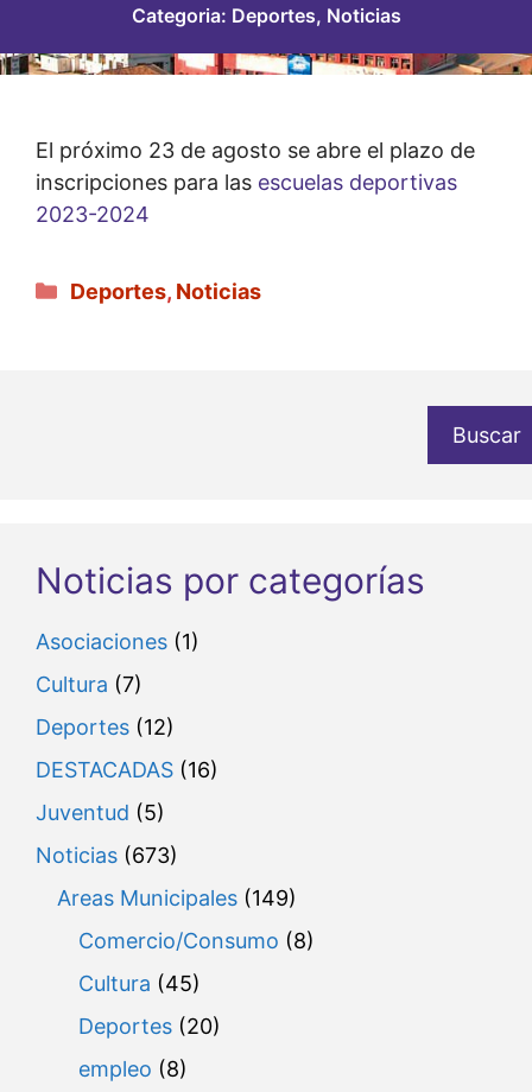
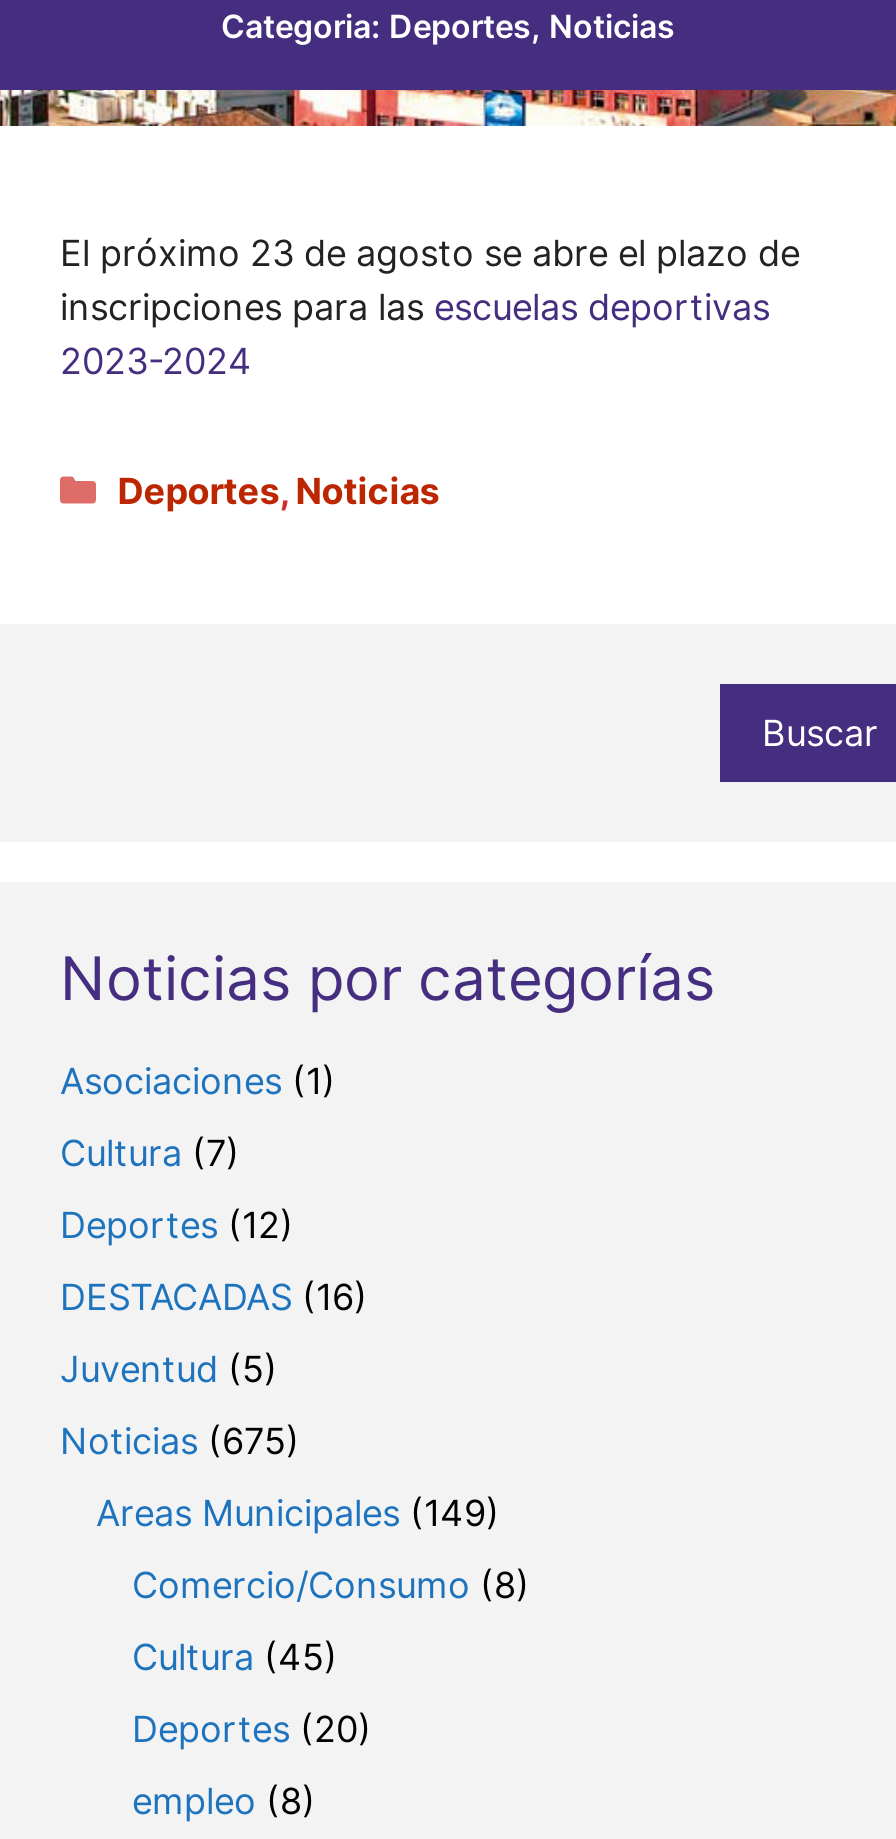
[36,843,178,867] Noticias (673) -> [60,1420,300,1462] Noticias (675)

